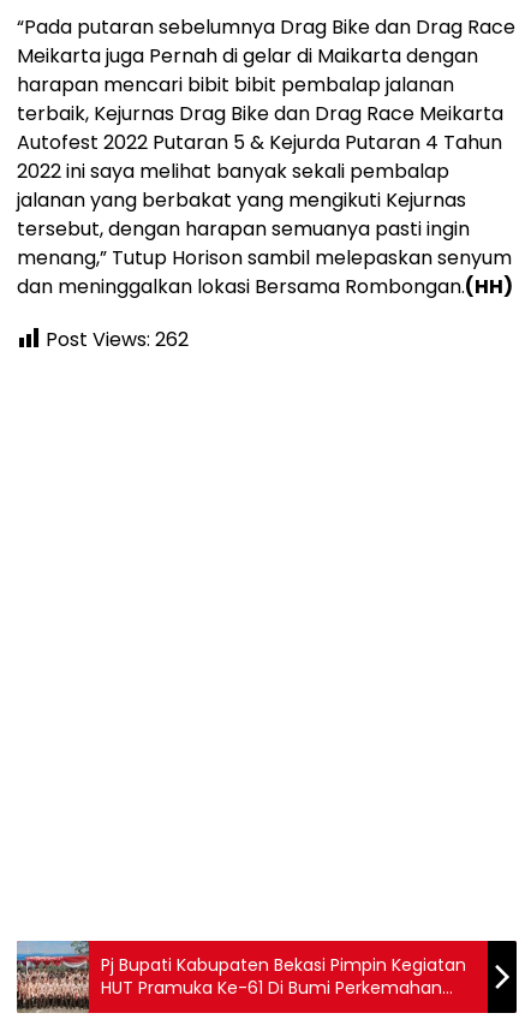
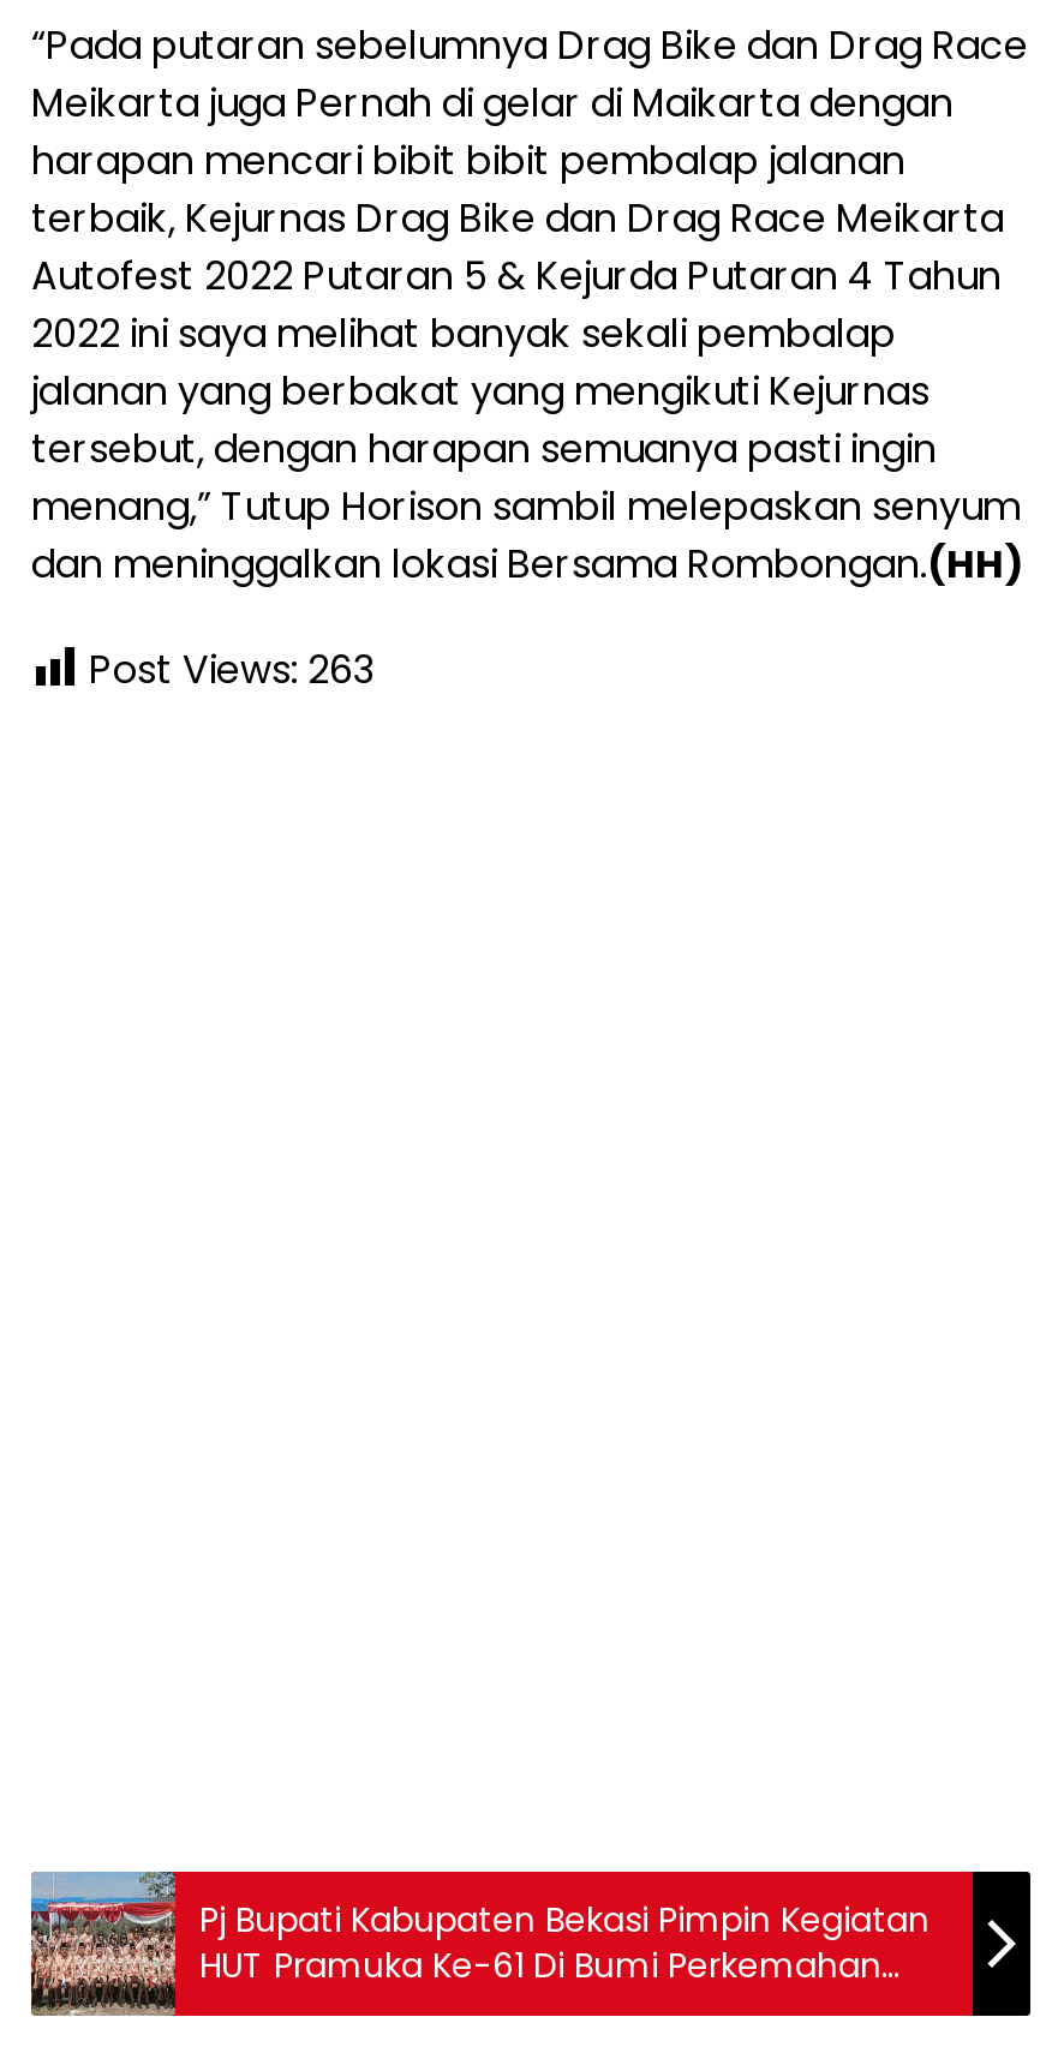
[46,326,189,353] Post Views: 262 -> [89,642,375,698] Post Views: 263

